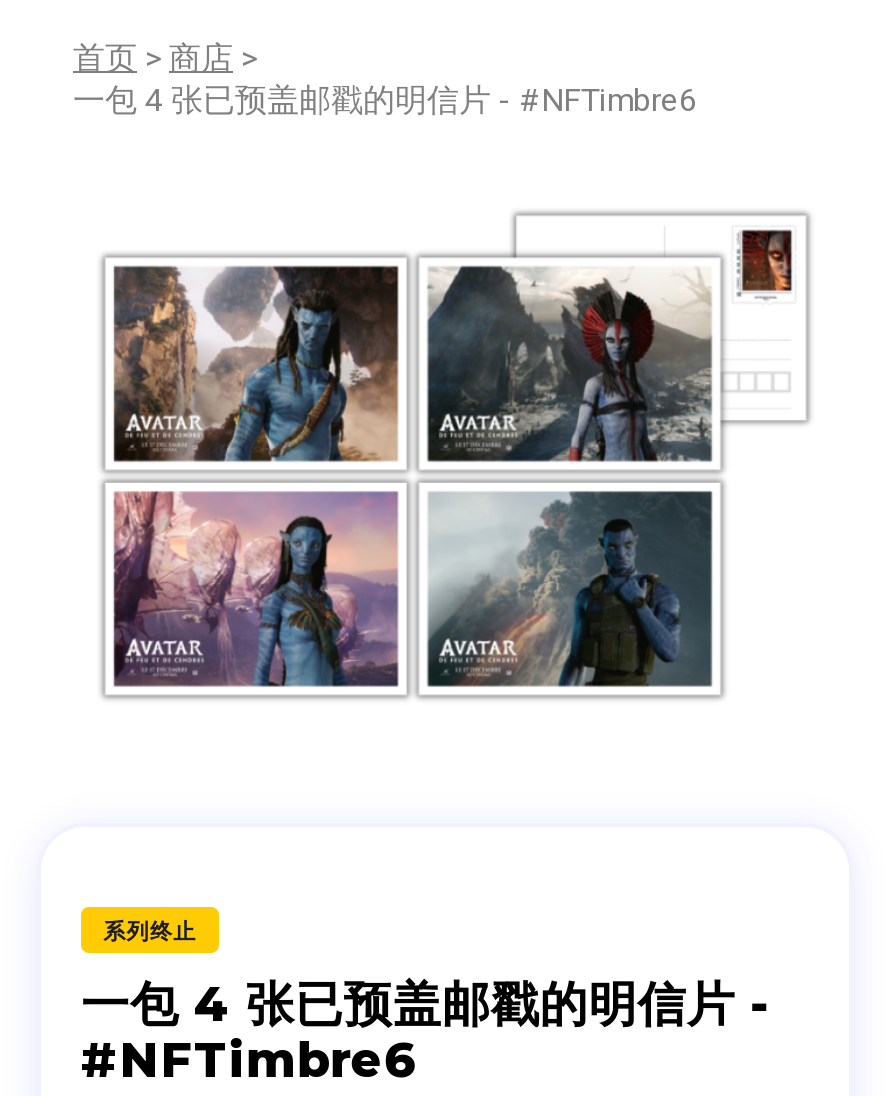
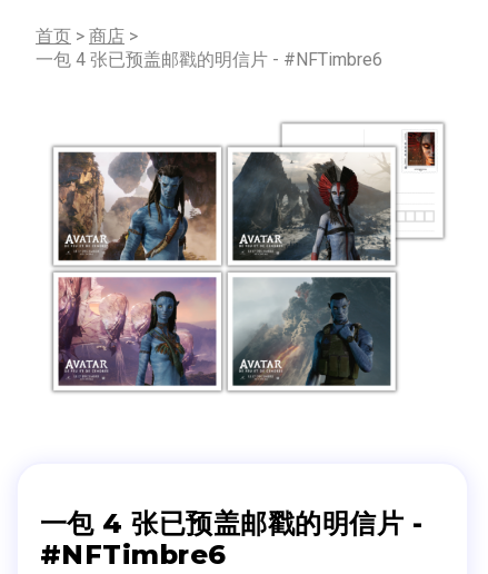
[103,916,197,944] 系列终止 -> none

